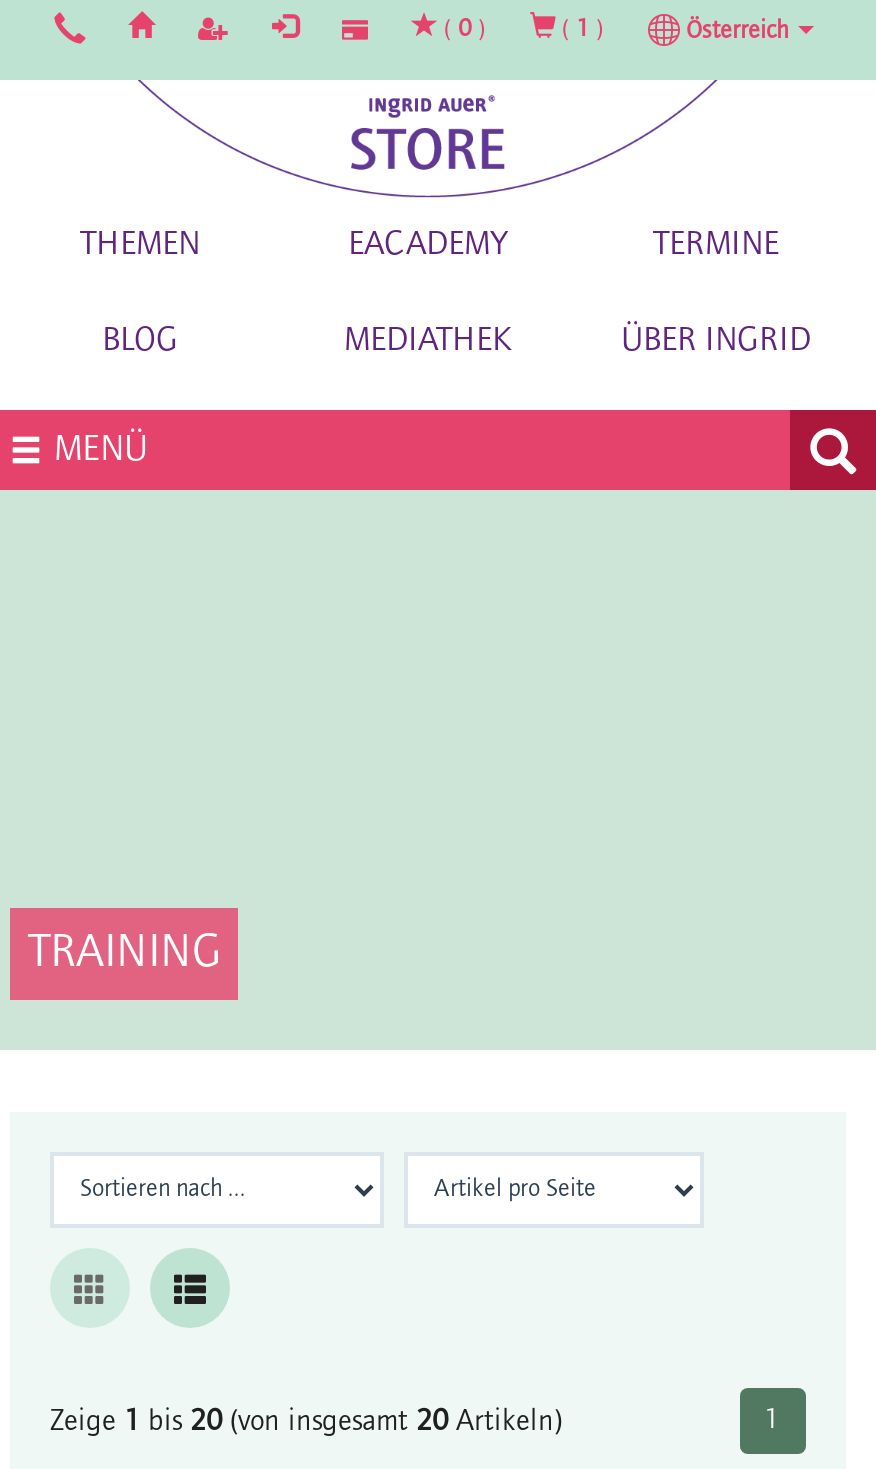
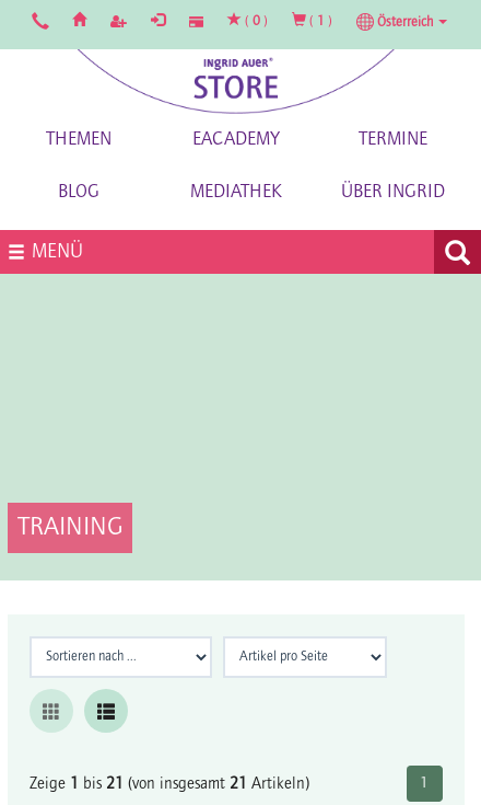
[50,1405,562,1437] Zeige 1 bis 20 (von insgesamt 20 Artikeln) -> [30,775,309,793] Zeige 1 bis 21 (von insgesamt 21 Artikeln)

